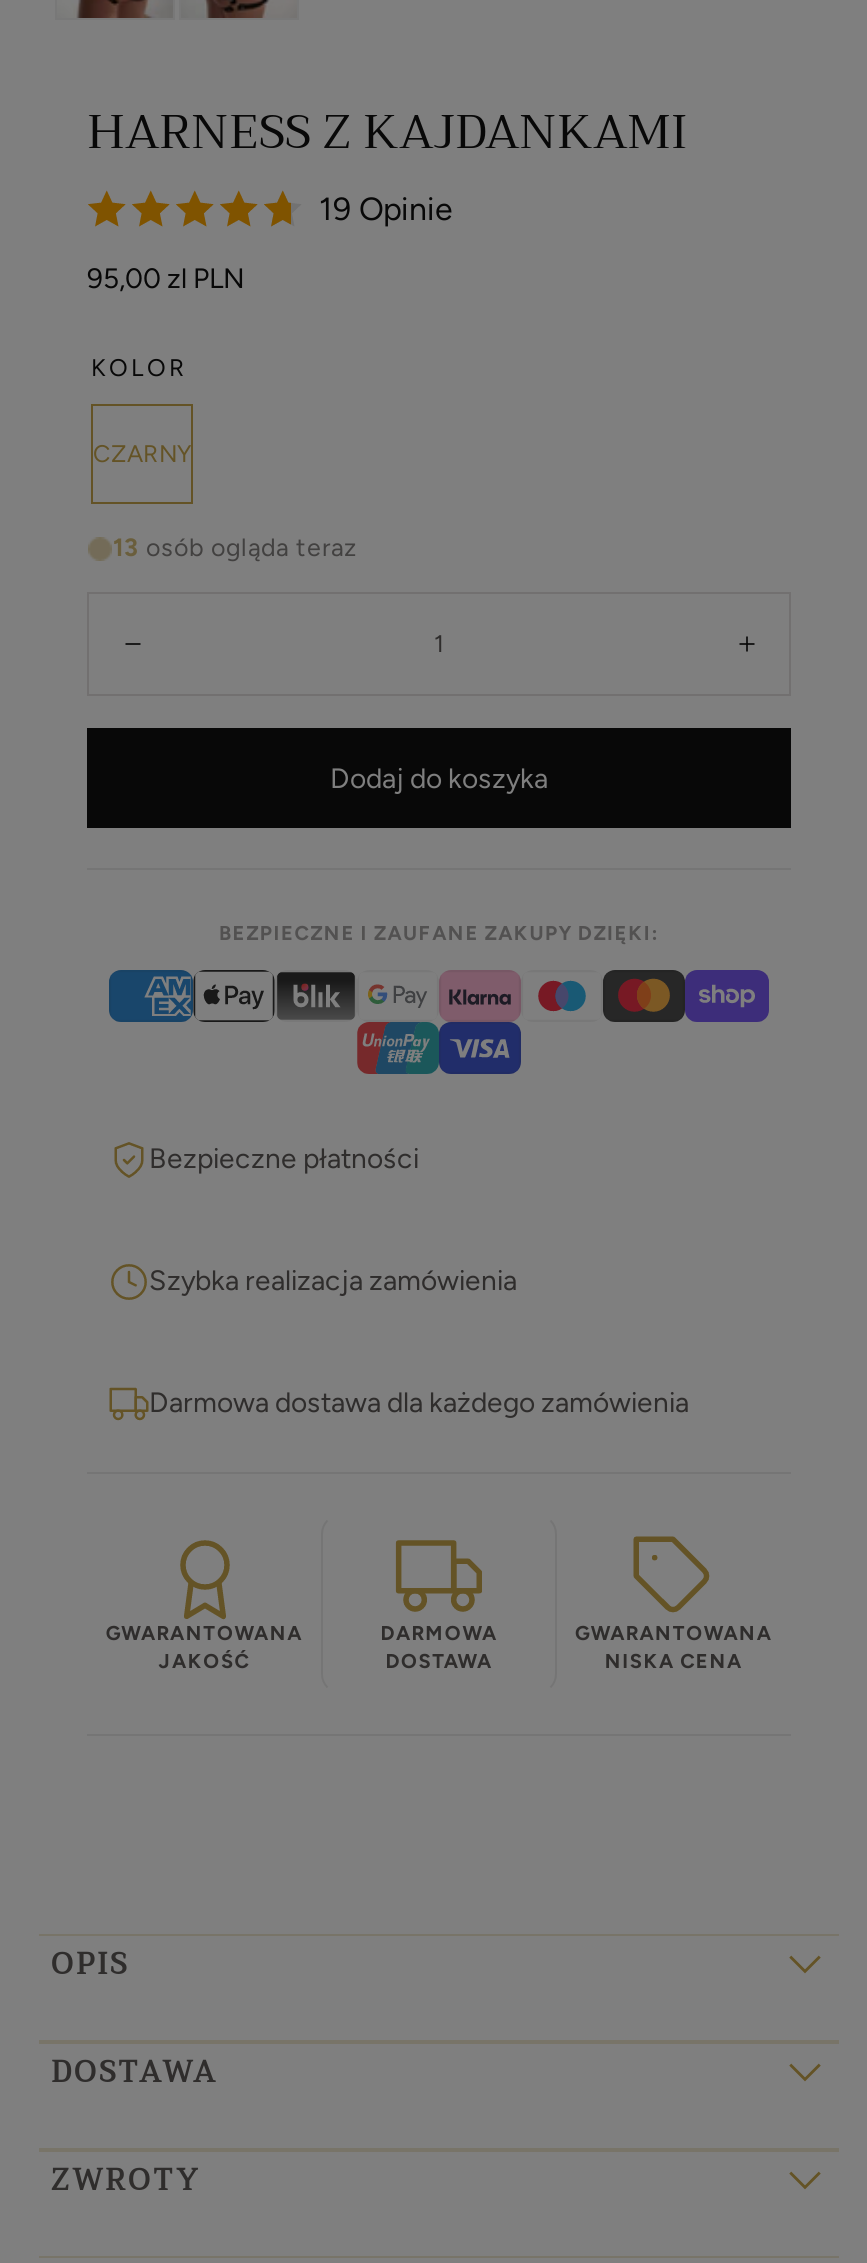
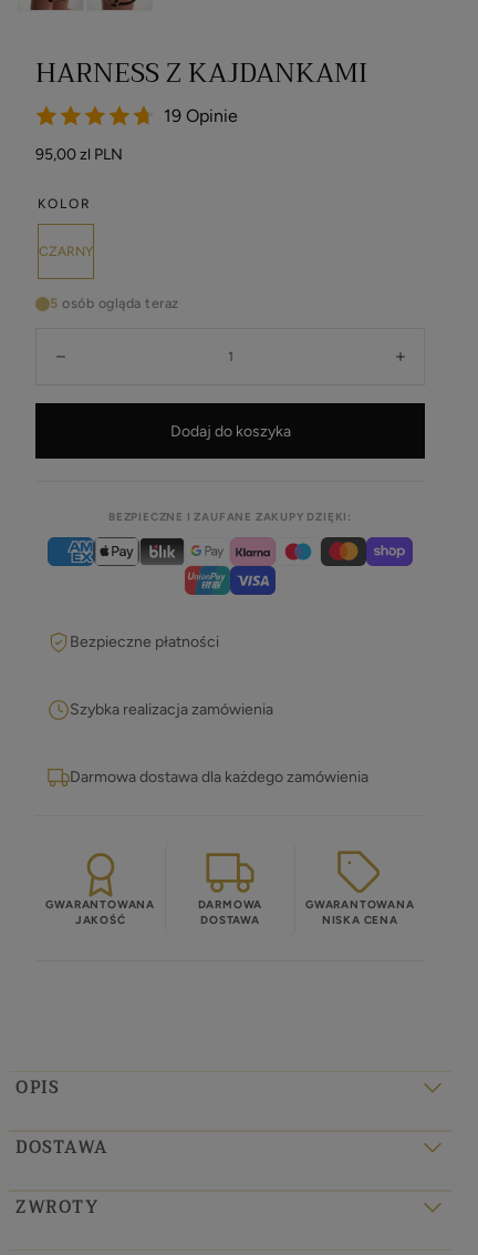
[113,532,357,562] 13 osób ogląda teraz -> [50,295,179,311] 5 osób ogląda teraz

